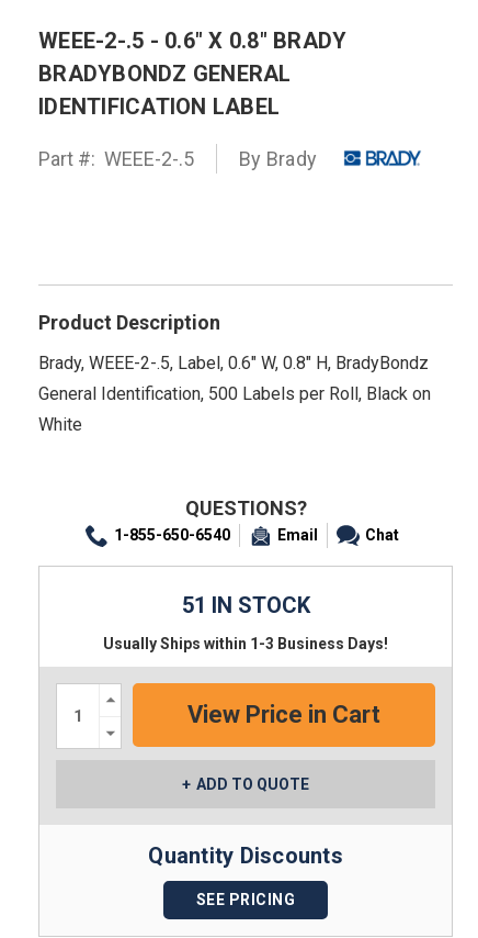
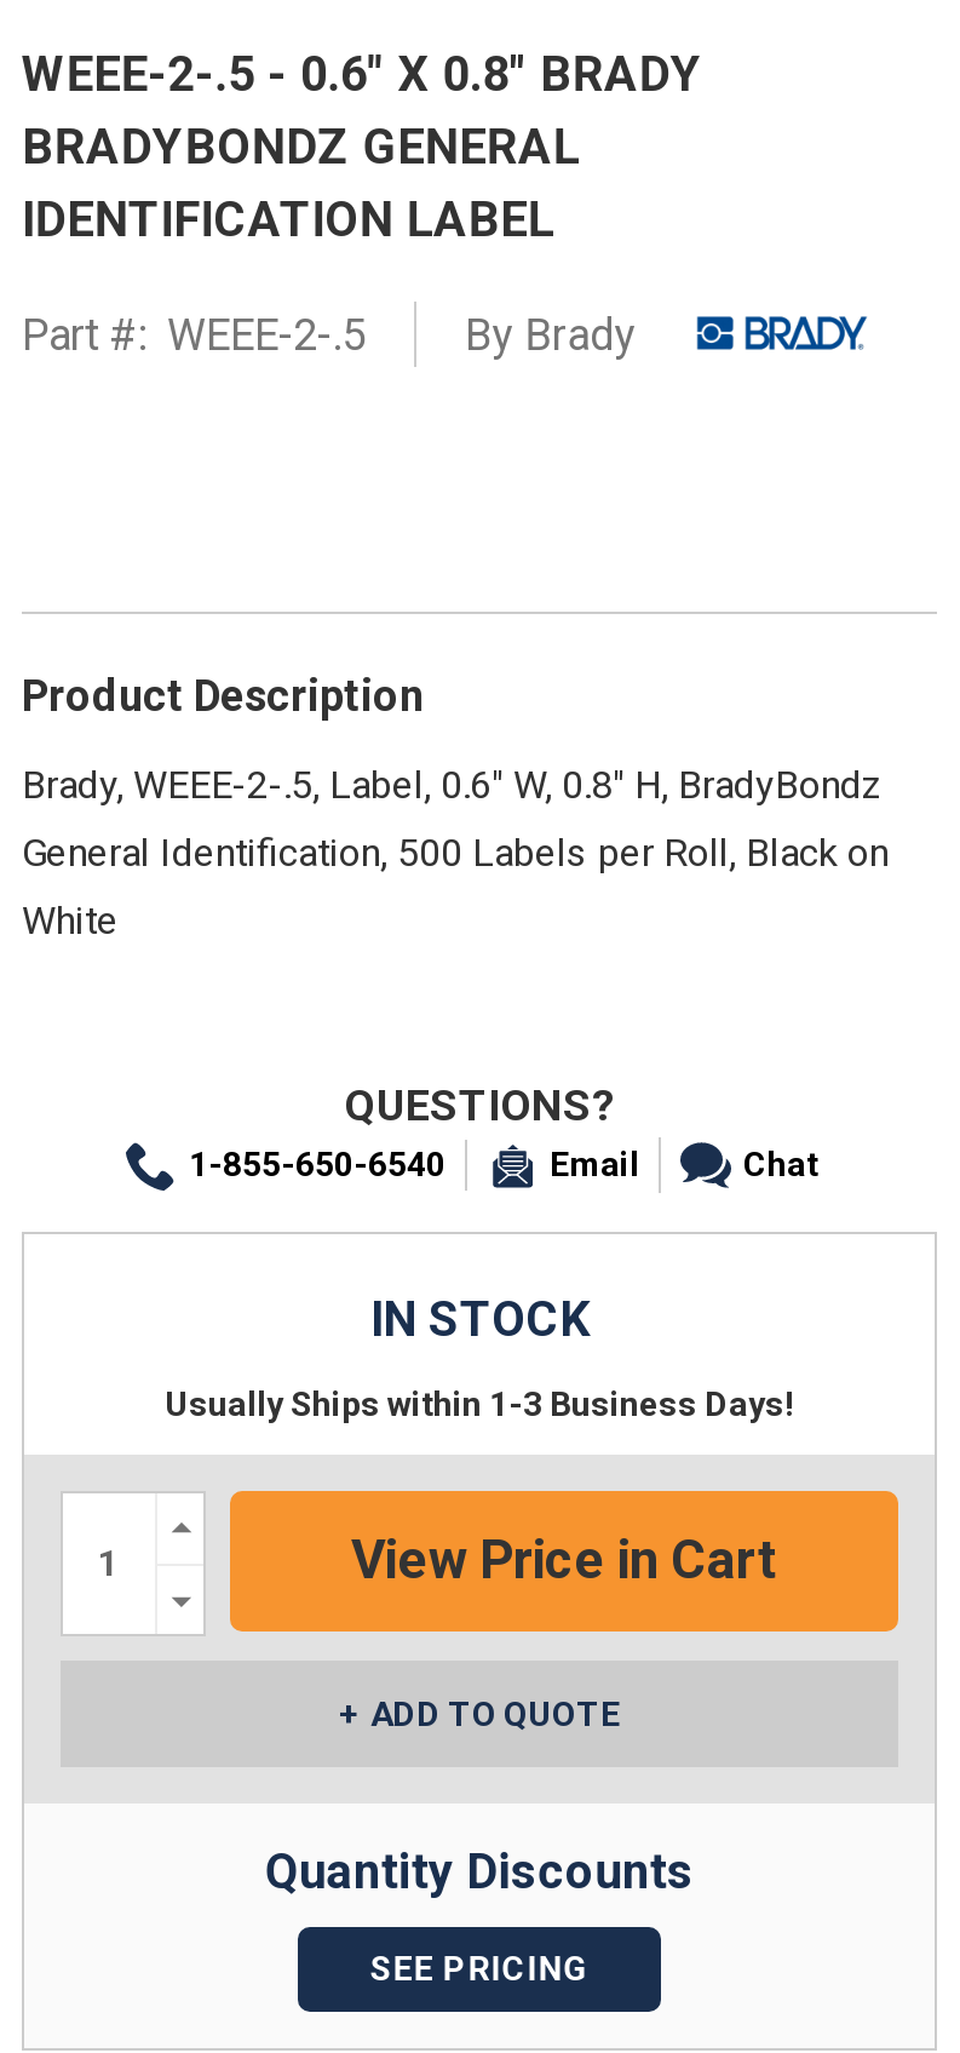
[181,592,310,618] 51 IN STOCK -> [370,1290,588,1348] IN STOCK

